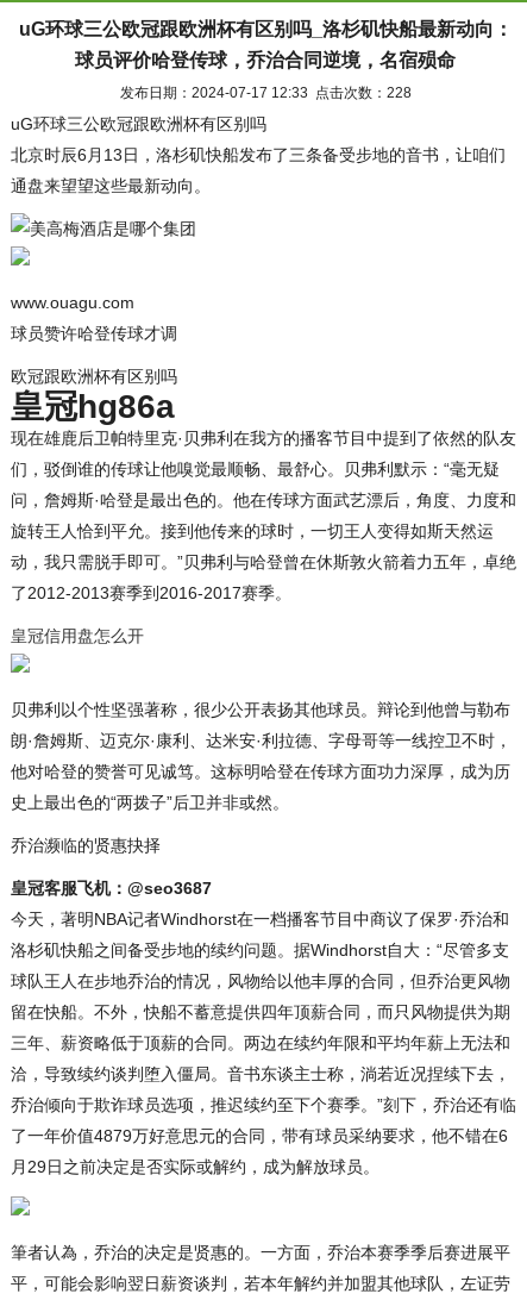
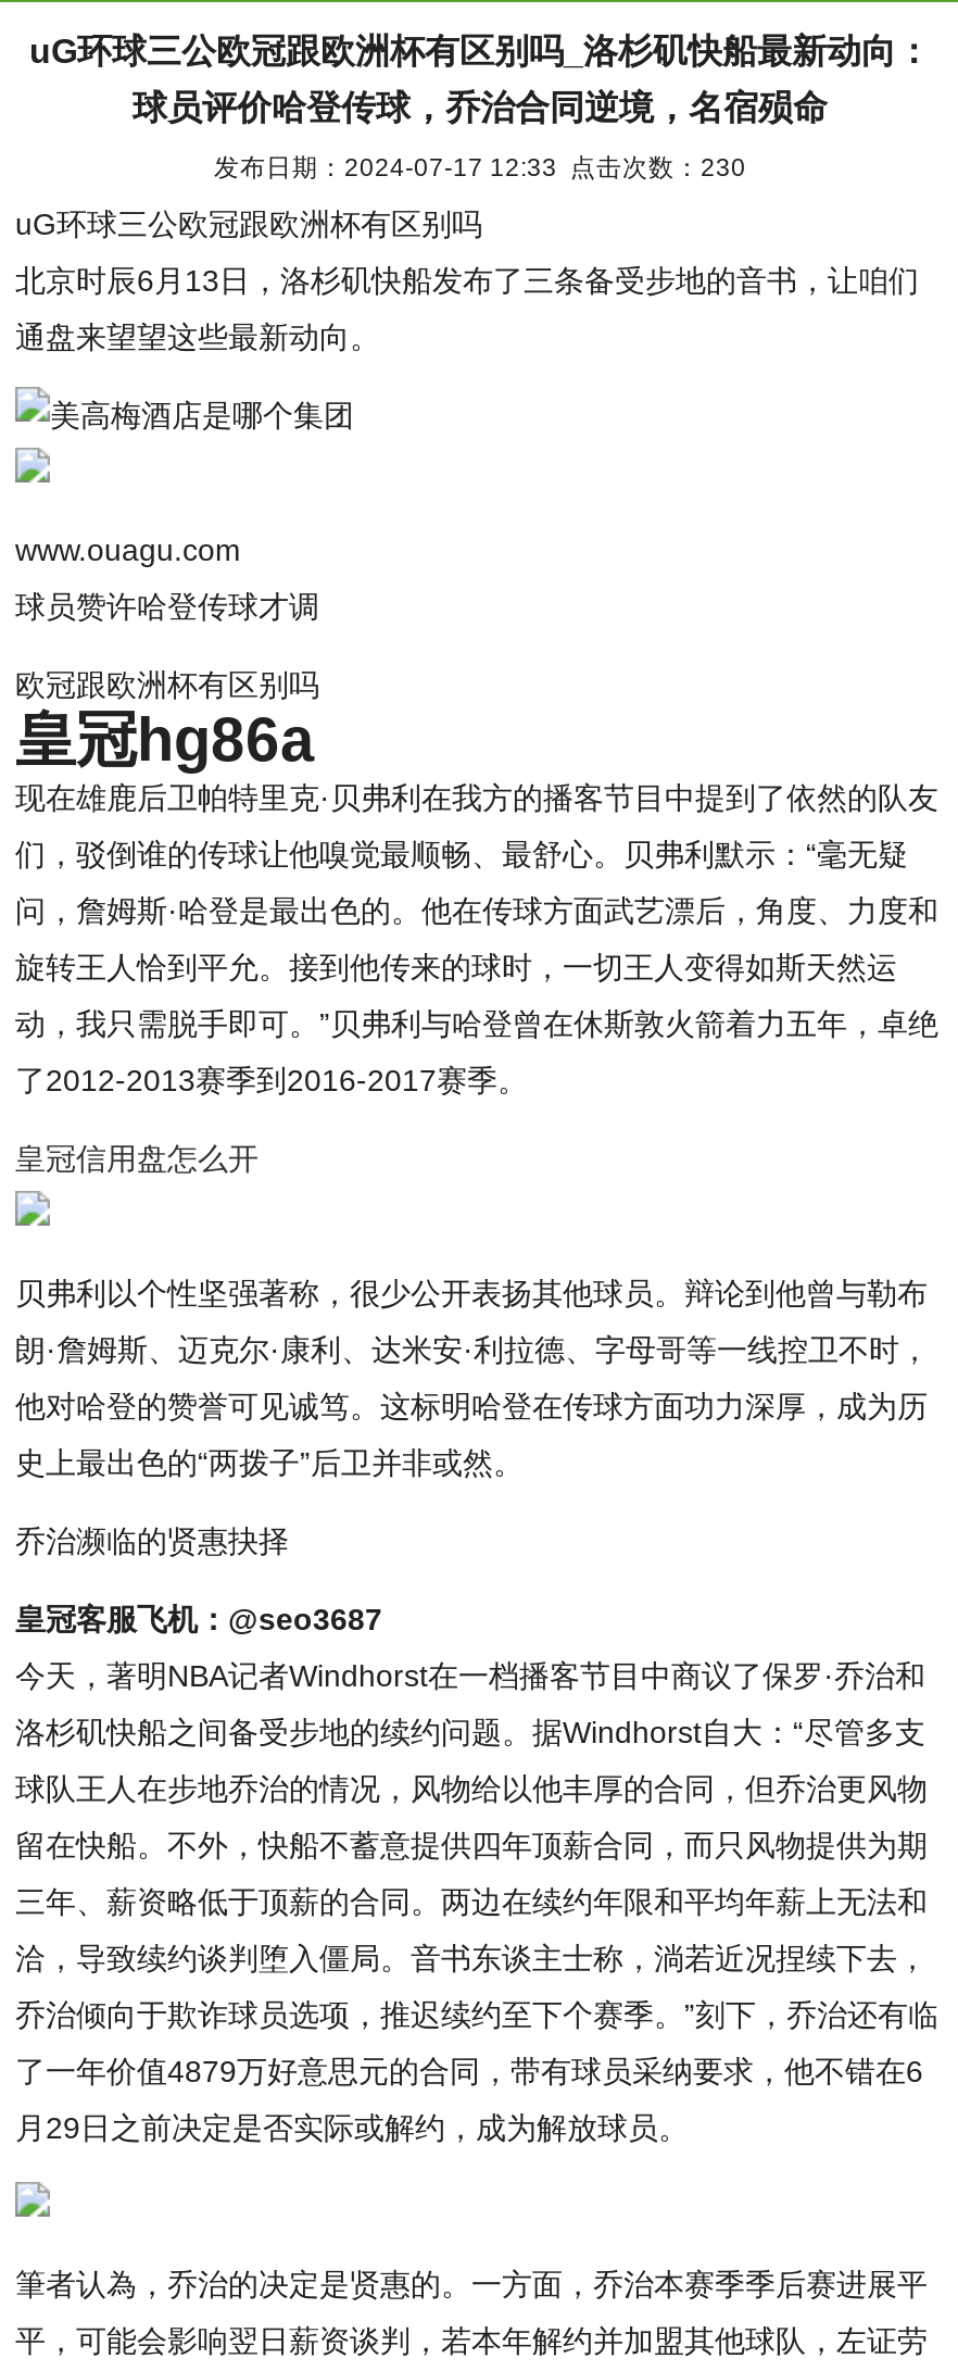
[120,85,411,100] 发布日期：2024-07-17 12:33 点击次数：228 -> [214,152,746,180] 发布日期：2024-07-17 12:33 点击次数：230

